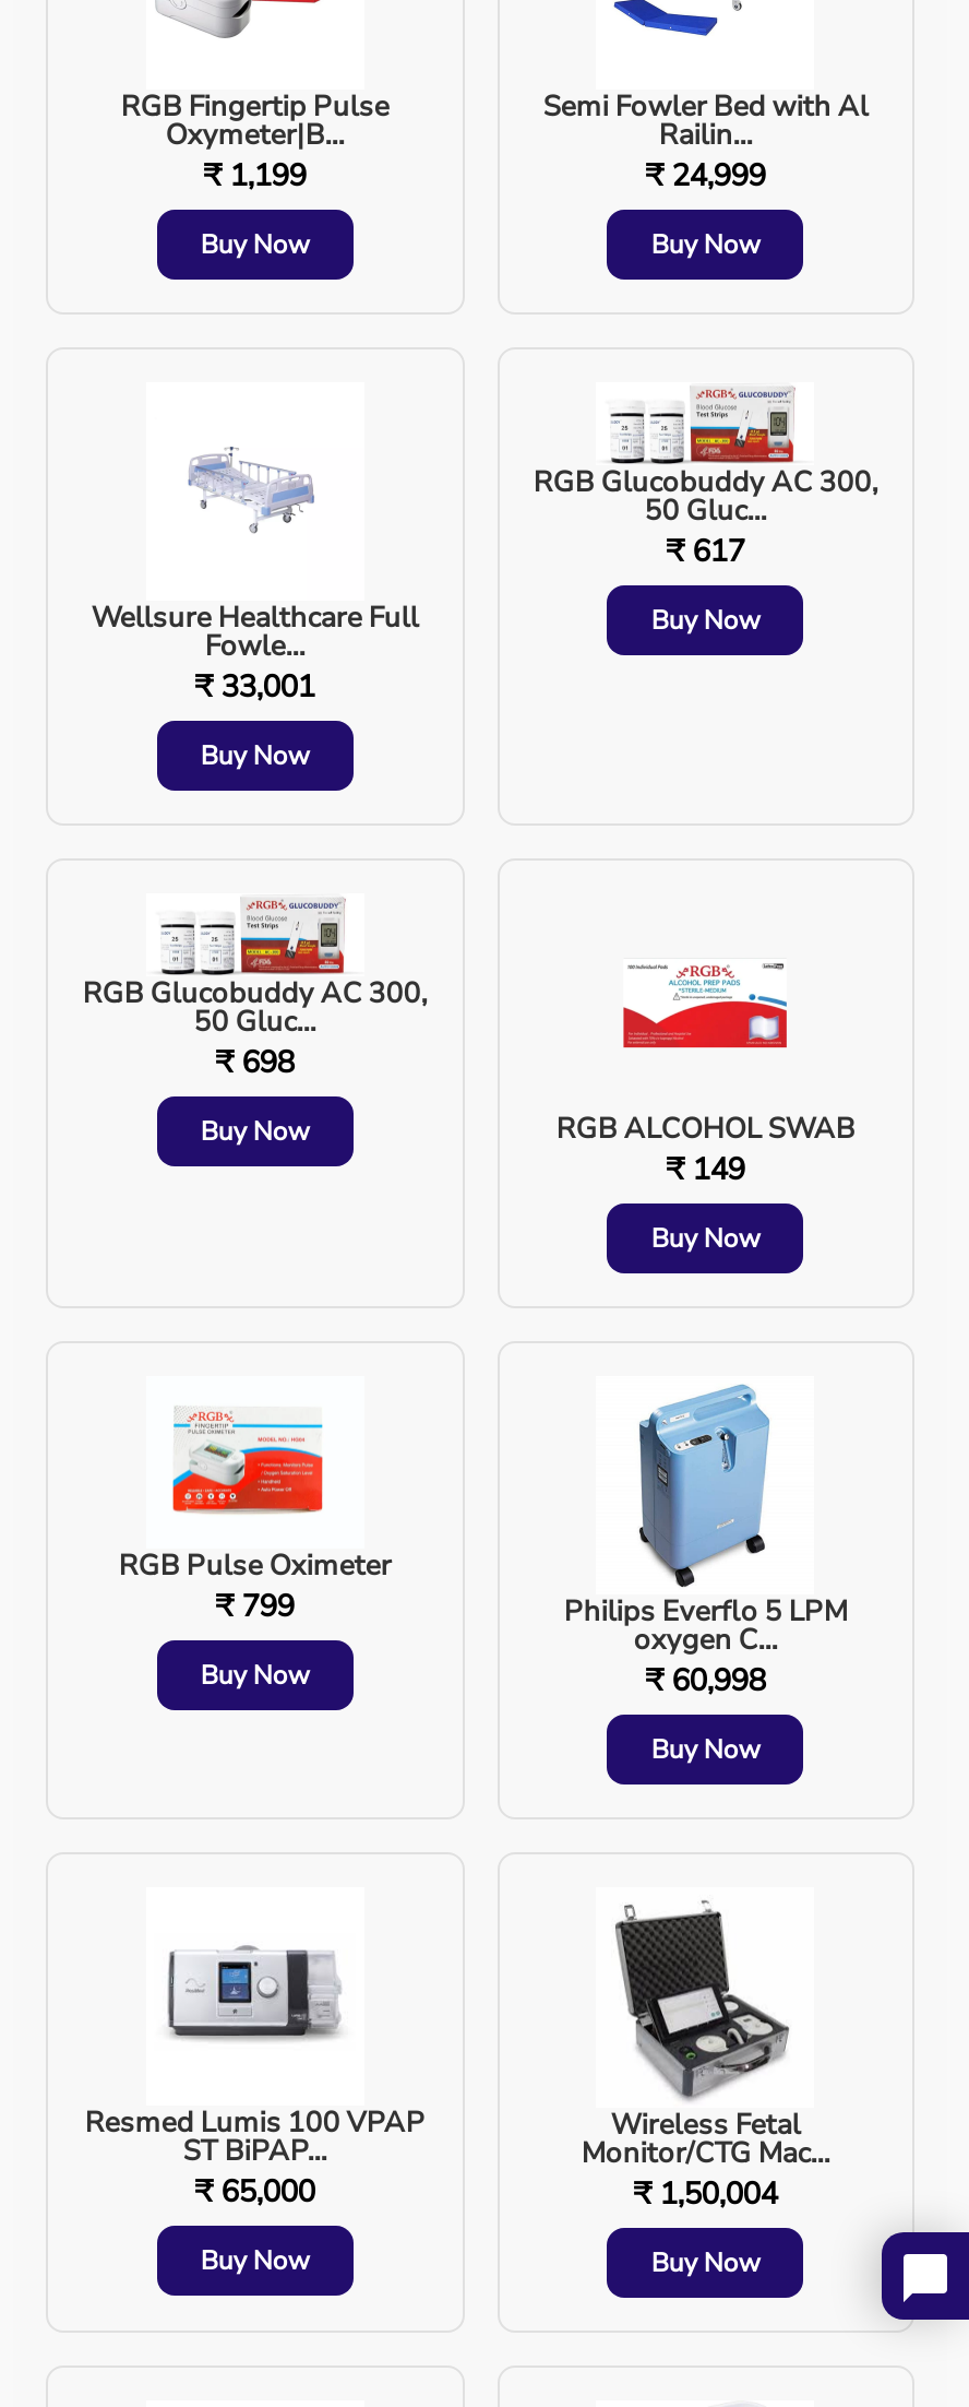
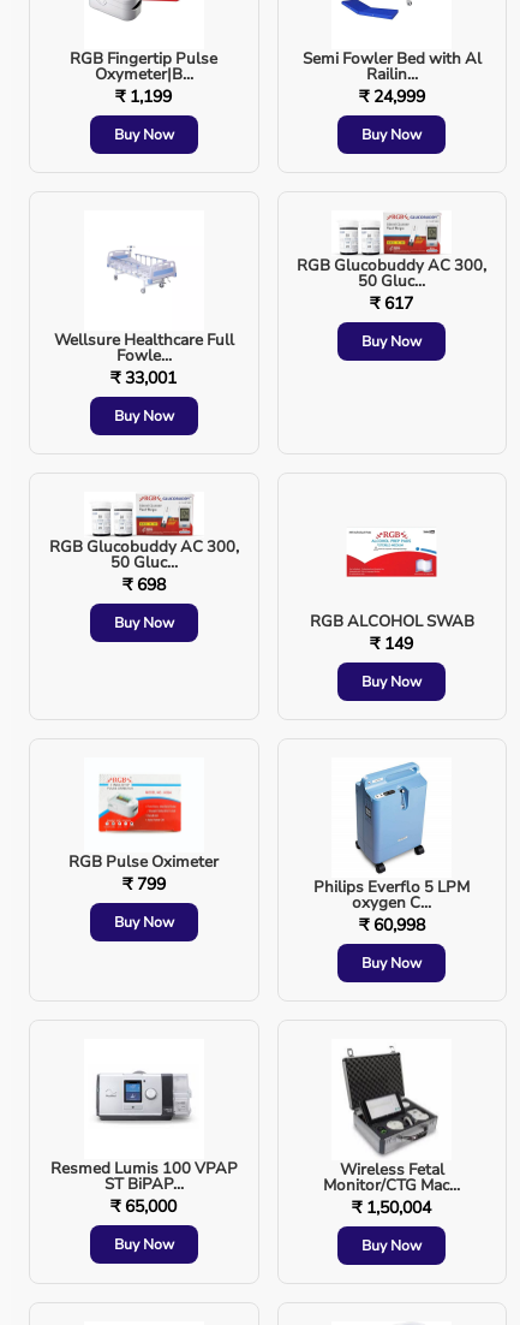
[877,2228,962,2324] [image] -> none

